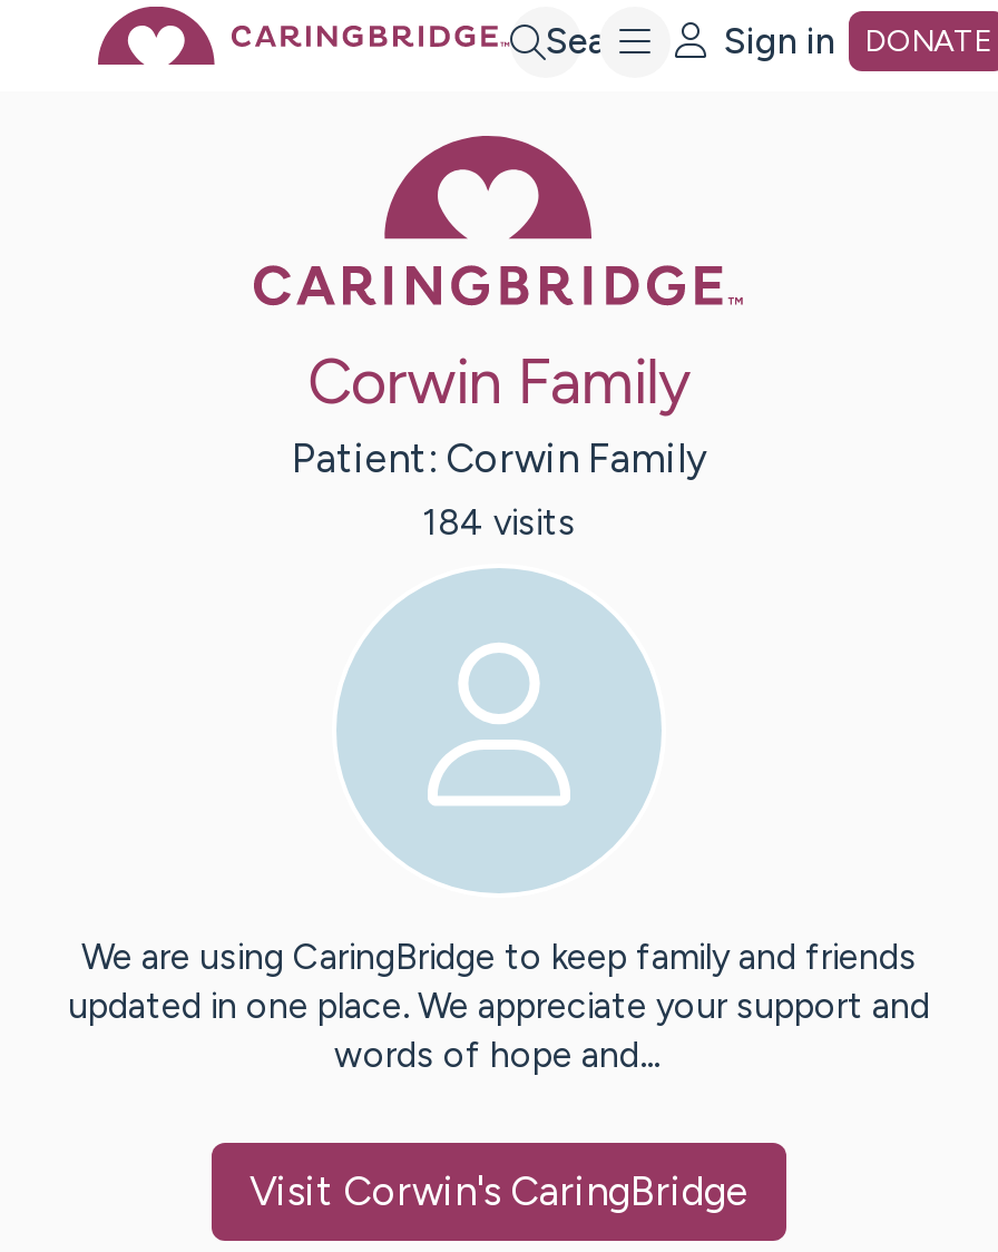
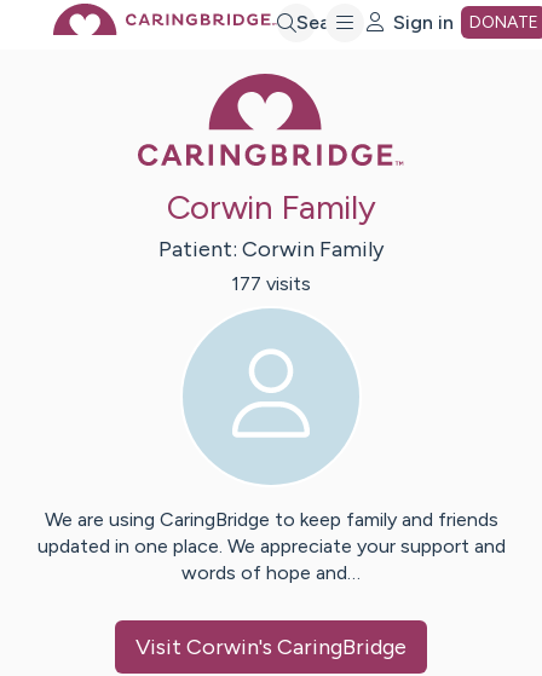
[422,502,576,544] 184 visits -> [231,272,311,295] 177 visits

